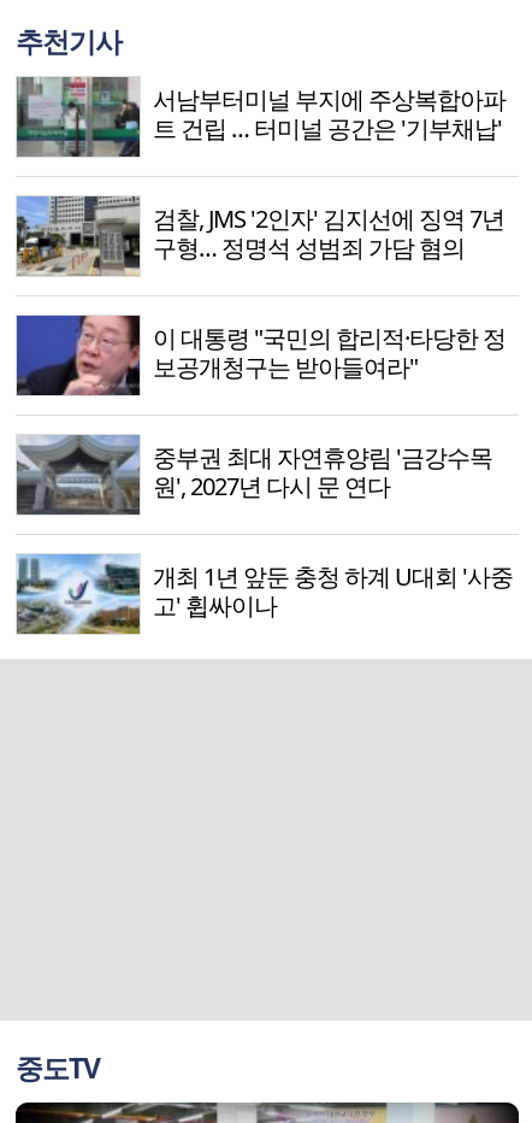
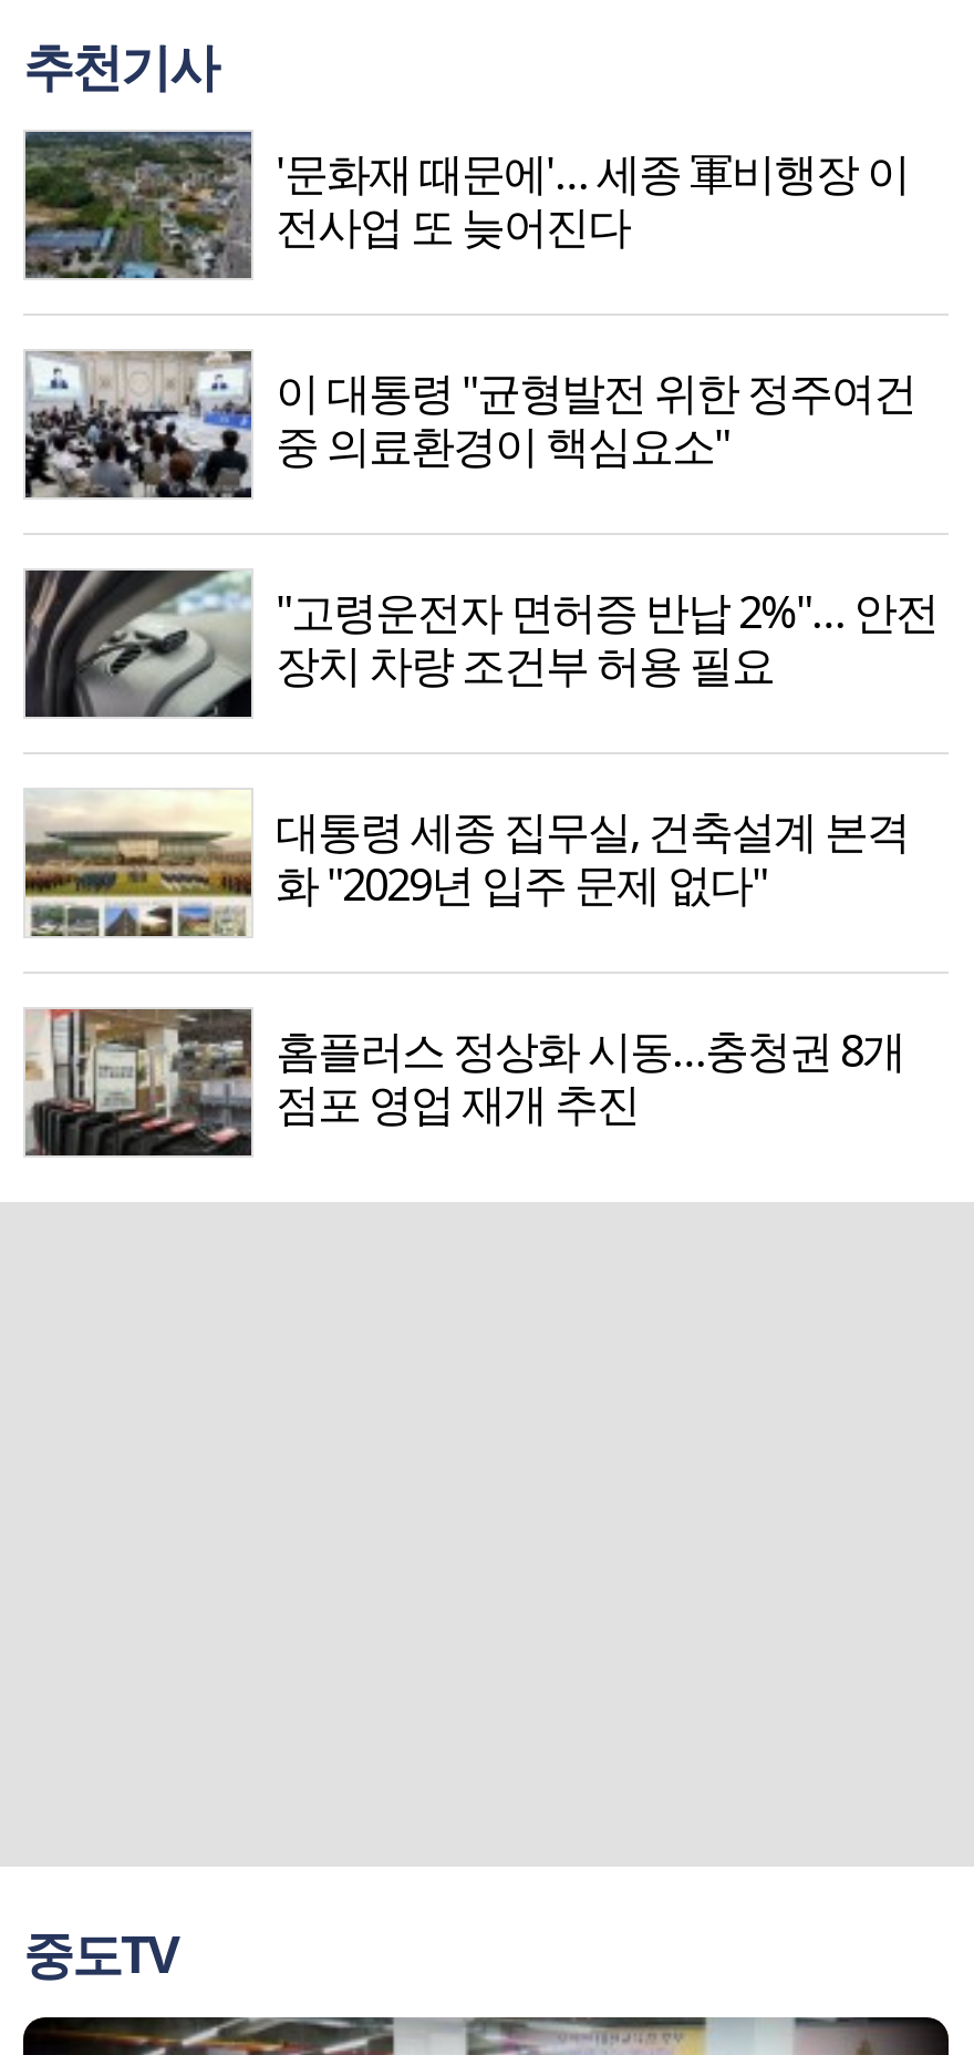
[17,76,506,158] [image] | 서남부터미널 부지에 주상복합아파 | 트 건립 … 터미널 공간은 '기부채납' -> [25,130,909,280] [image] | '문화재 때문에'… 세종 軍비행장 이 | 전사업 또 늦어진다
[17,195,504,277] [image] | 검찰, JMS '2인자' 김지선에 징역 7년 | 구형… 정명석 성범죄 가담 혐의 -> [23,349,915,500] [image] | 이 대통령 "균형발전 위한 정주여건 | 중 의료환경이 핵심요소"
[16,314,506,396] [image] | 이 대통령 "국민의 합리적·타당한 정 | 보공개청구는 받아들여라" -> [23,568,937,719] [image] | "고령운전자 면허증 반납 2%"… 안전 | 장치 차량 조건부 허용 필요
[16,434,492,515] [image] | 중부권 최대 자연휴양림 '금강수목 | 원', 2027년 다시 문 연다 -> [23,790,909,938] [image] | 대통령 세종 집무실, 건축설계 본격 | 화 "2029년 입주 문제 없다"
[16,553,513,635] [image] | 개최 1년 앞둔 충청 하계 U대회 '사중 | 고' 휩싸이나 -> [23,1007,904,1158] [image] | 홈플러스 정상화 시동…충청권 8개 | 점포 영업 재개 추진

